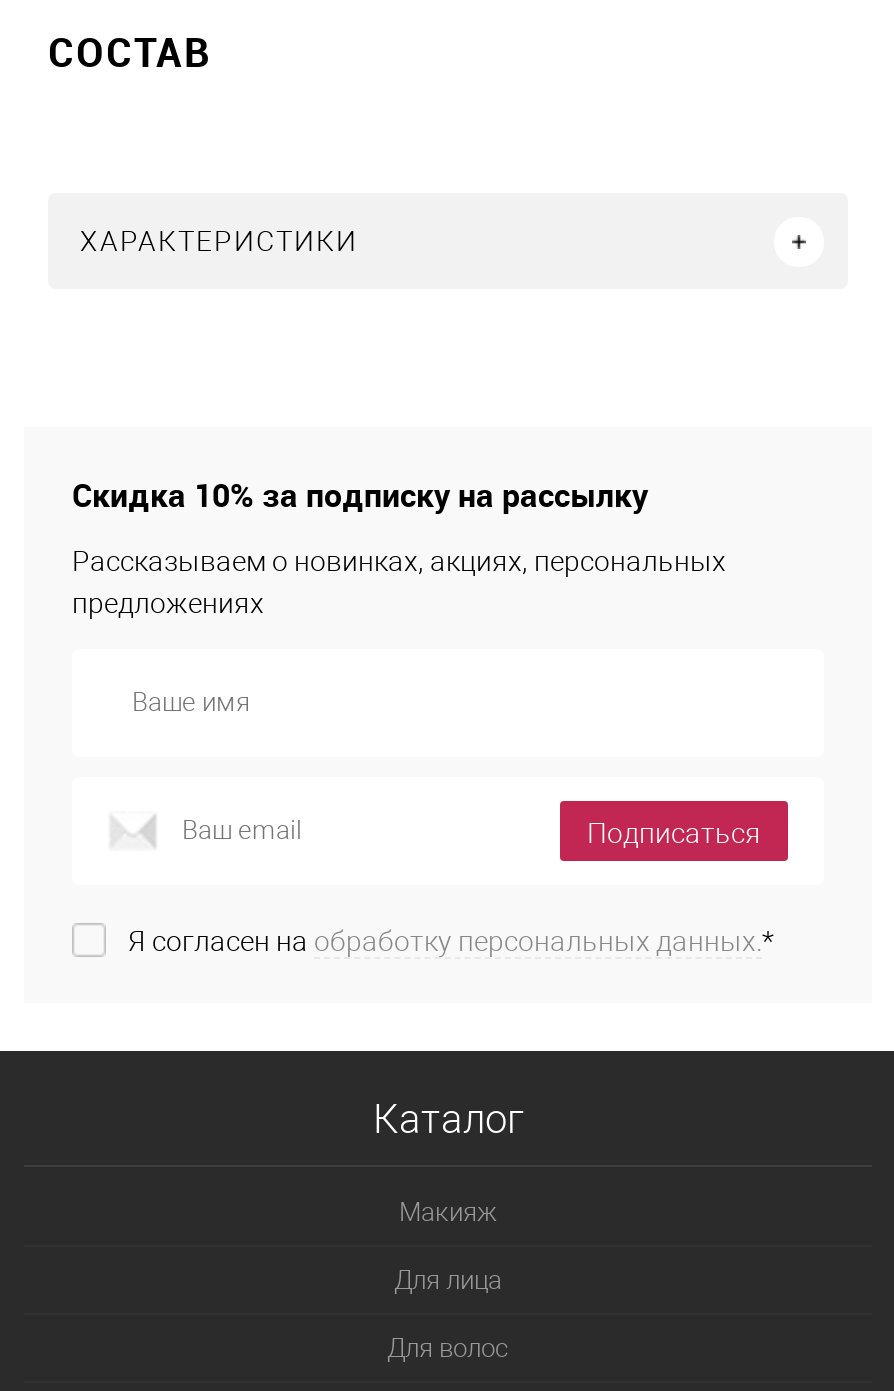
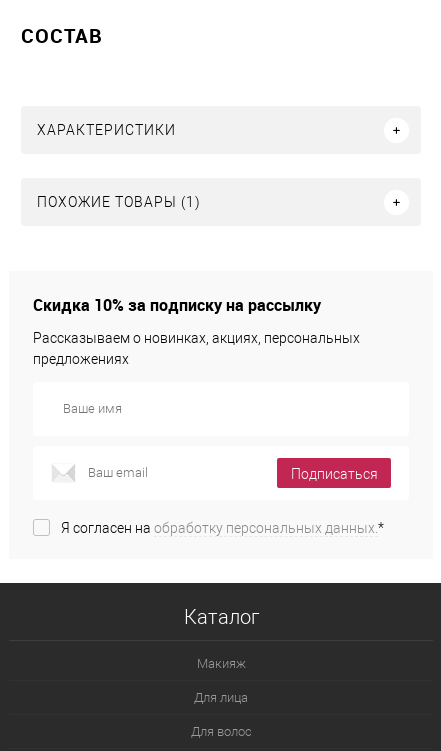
none -> [37,194,201,210] ПОХОЖИЕ ТОВАРЫ (1)

